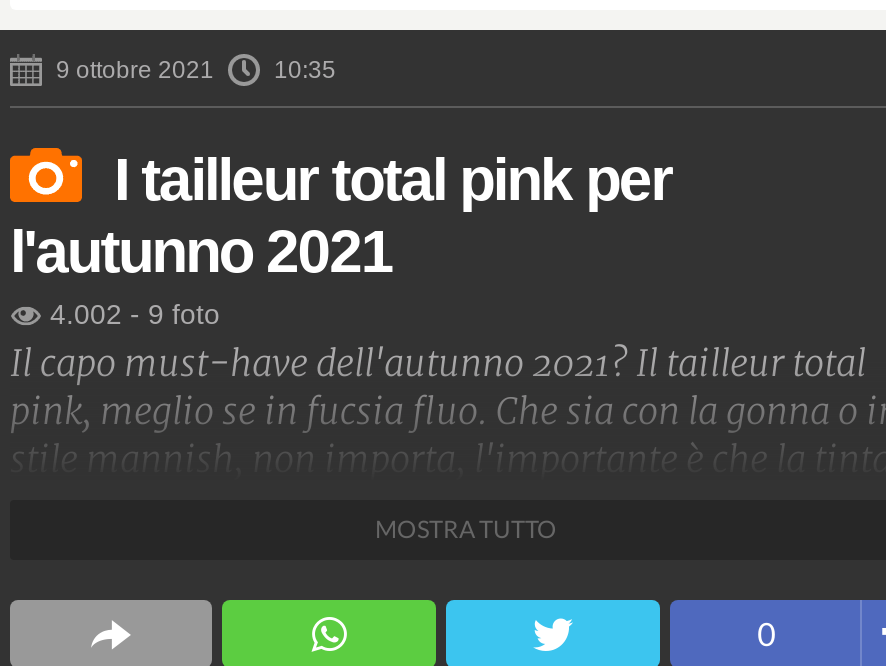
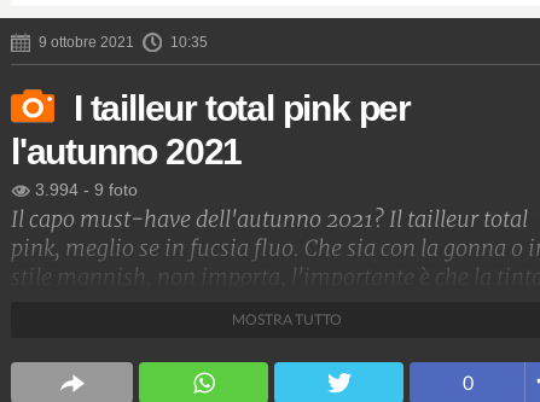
[50,298,220,330] 4.002 - 9 foto -> [35,180,138,199] 3.994 - 9 foto

